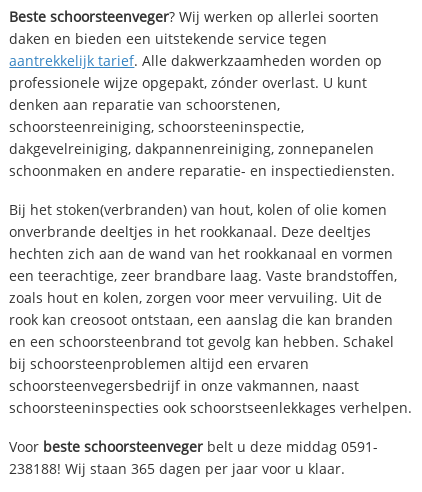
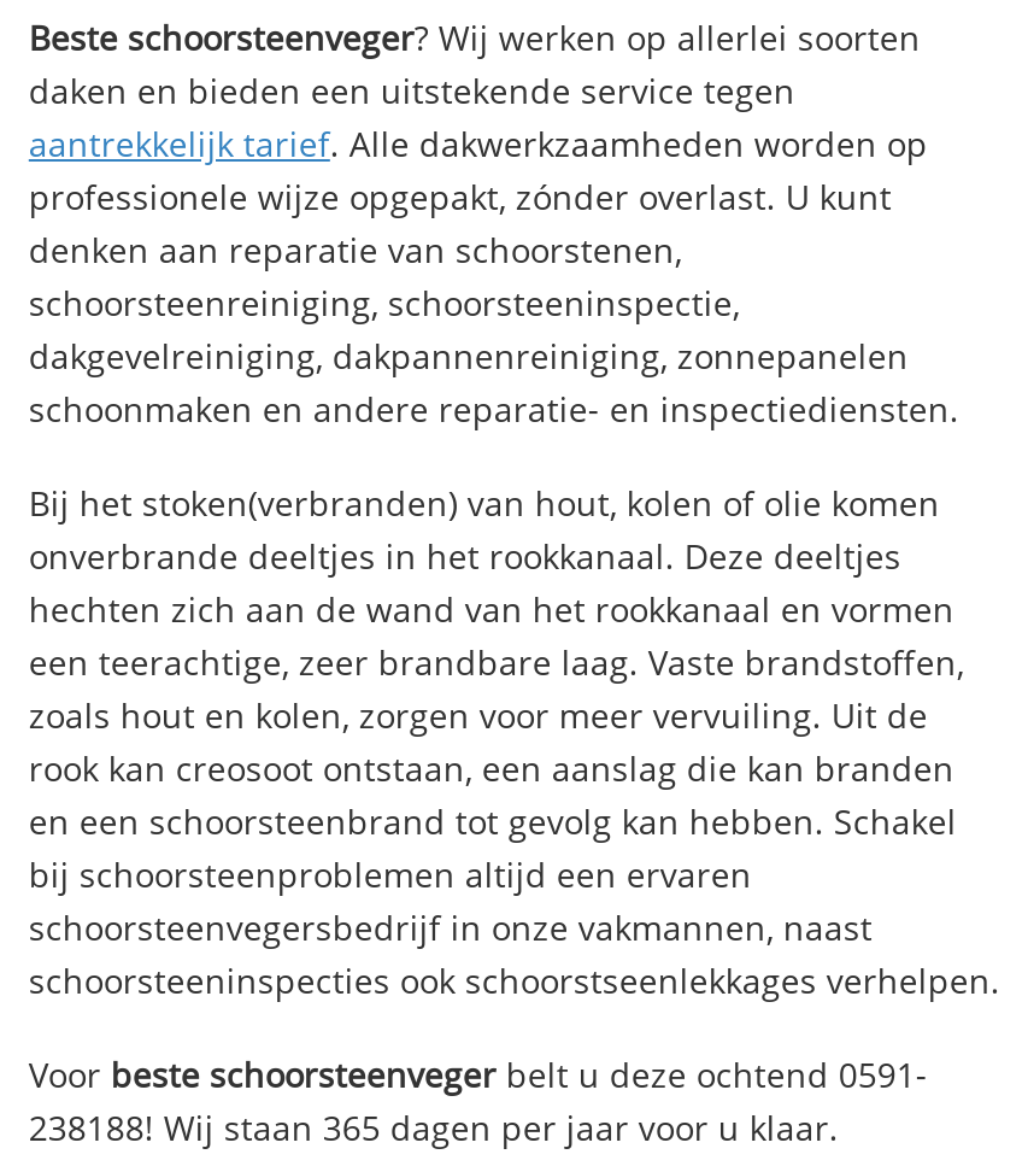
[9,437,378,456] Voor beste schoorsteenveger belt u deze middag 0591- -> [29,1051,928,1097] Voor beste schoorsteenveger belt u deze ochtend 0591-

